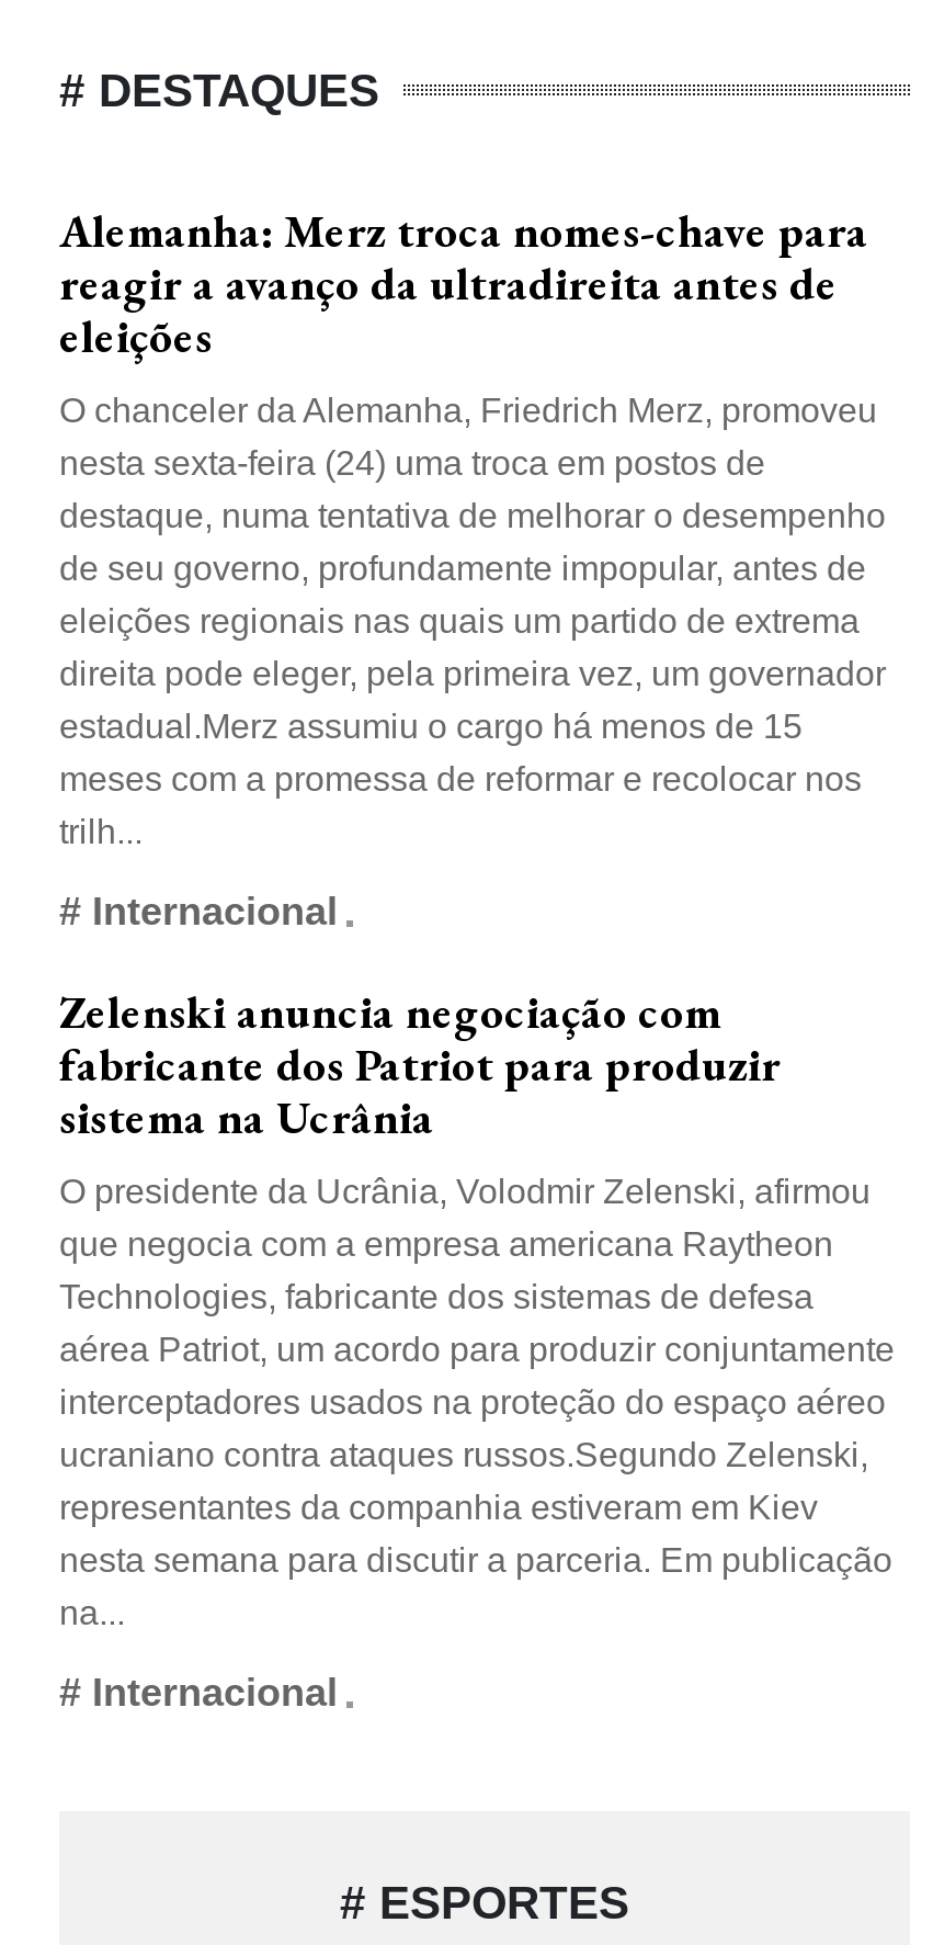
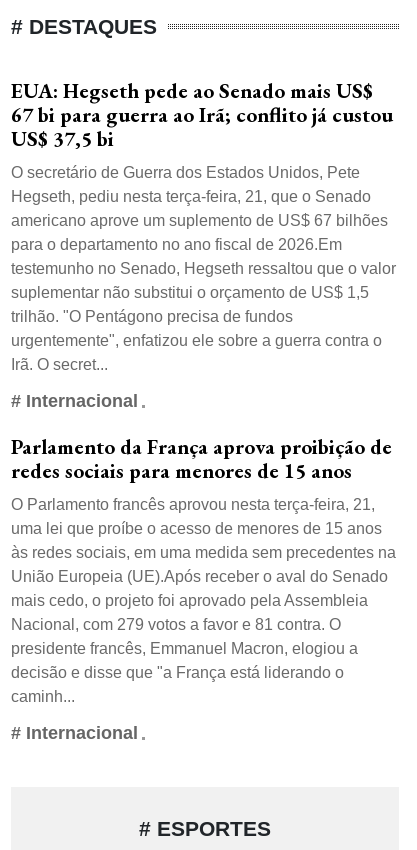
[59,201,886,851] Alemanha: Merz troca nomes-chave para | reagir a avanço da ultradireita antes de | eleições | O chanceler da Alemanha, Friedrich Merz, promoveu | nesta sexta-feira (24) uma troca em postos de | destaque, numa tentativa de melhorar o desempenho | de seu governo, profundamente impopular, antes de | eleições regionais nas quais um partido de extrema | direita pode eleger, pela primeira vez, um governador | estadual.Merz assumiu o cargo há menos de 15 | meses com a promessa de reformar e recolocar nos | trilh... -> [11,77,396,373] EUA: Hegseth pede ao Senado mais US$ | 67 bi para guerra ao Irã; conflito já custou | US$ 37,5 bi | O secretário de Guerra dos Estados Unidos, Pete | Hegseth, pediu nesta terça-feira, 21, que o Senado | americano aprove um suplemento de US$ 67 bilhões | para o departamento no ano fiscal de 2026.Em | testemunho no Senado, Hegseth ressaltou que o valor | suplementar não substitui o orçamento de US$ 1,5 | trilhão. "O Pentágono precisa de fundos | urgentemente", enfatizou ele sobre a guerra contra o | Irã. O secret...
[59,982,895,1632] Zelenski anuncia negociação com | fabricante dos Patriot para produzir | sistema na Ucrânia | O presidente da Ucrânia, Volodmir Zelenski, afirmou | que negocia com a empresa americana Raytheon | Technologies, fabricante dos sistemas de defesa | aérea Patriot, um acordo para produzir conjuntamente | interceptadores usados na proteção do espaço aéreo | ucraniano contra ataques russos.Segundo Zelenski, | representantes da companhia estiveram em Kiev | nesta semana para discutir a parceria. Em publicação | na... -> [11,433,396,705] Parlamento da França aprova proibição de | redes sociais para menores de 15 anos | O Parlamento francês aprovou nesta terça-feira, 21, | uma lei que proíbe o acesso de menores de 15 anos | às redes sociais, em uma medida sem precedentes na | União Europeia (UE).Após receber o aval do Senado | mais cedo, o projeto foi aprovado pela Assembleia | Nacional, com 279 votos a favor e 81 contra. O | presidente francês, Emmanuel Macron, elogiou a | decisão e disse que "a França está liderando o | caminh...

